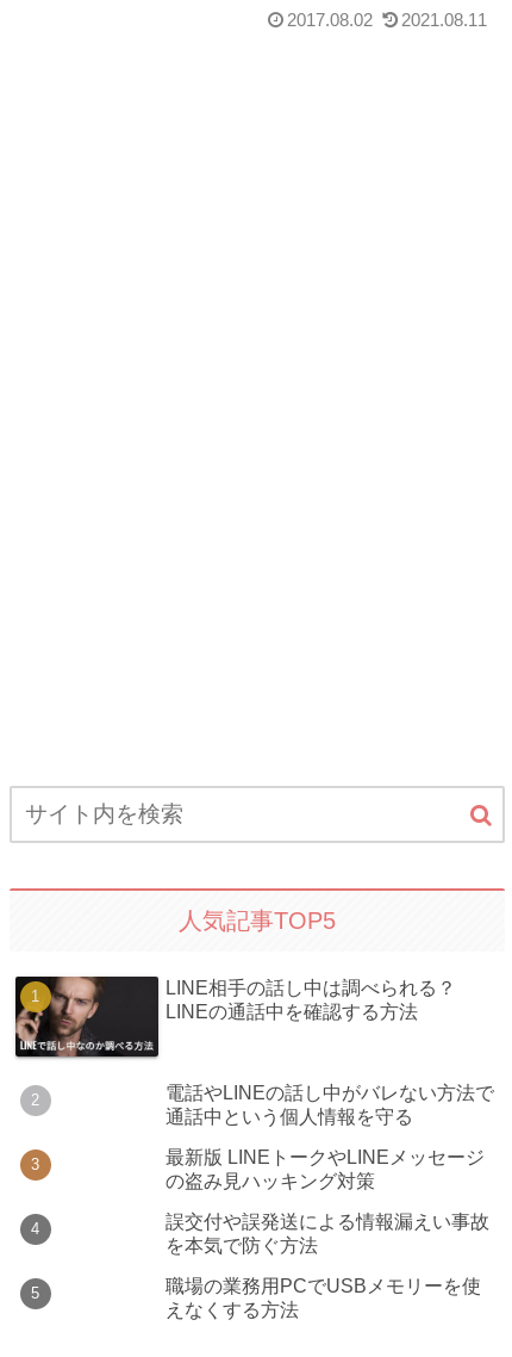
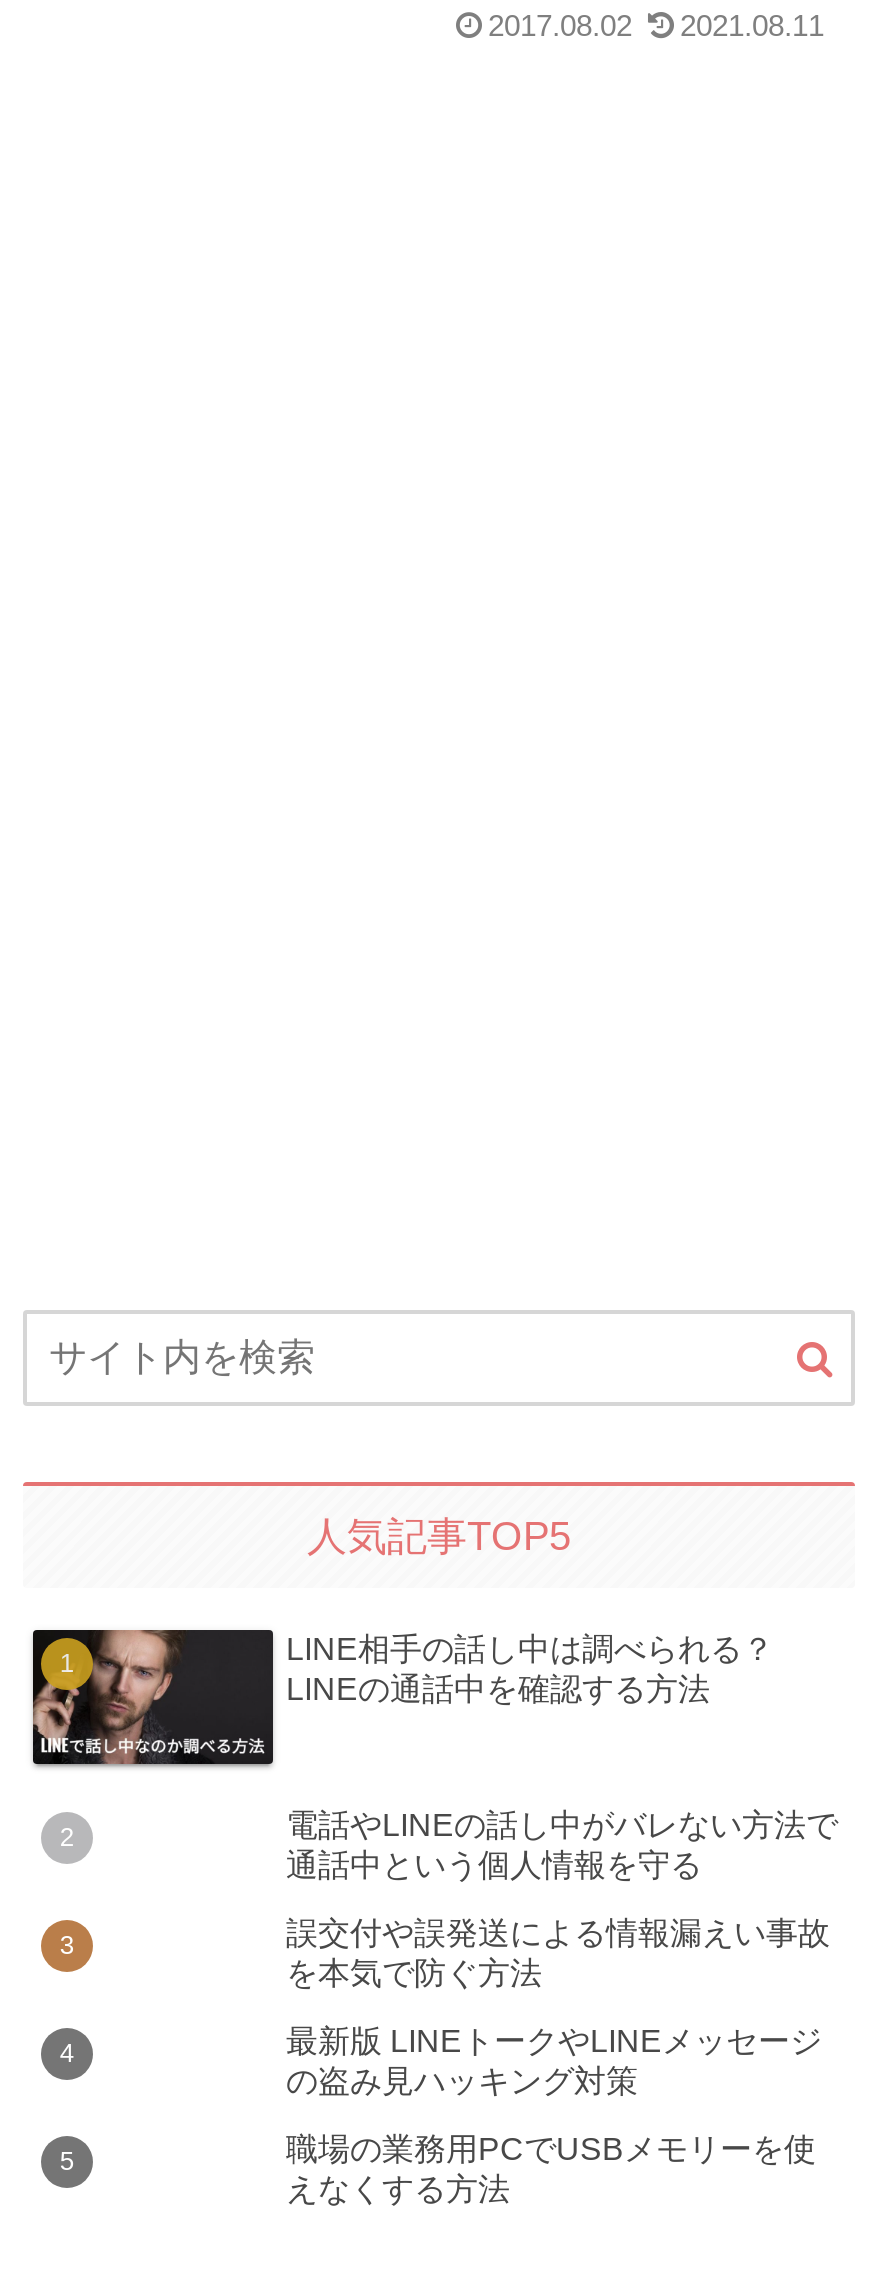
moved [166,1147,485,1191] -> [286,2023,822,2097]: 最新版 LINEトークやLINEメッセージ | の盗み見ハッキング対策
moved [166,1211,490,1255] -> [286,1915,830,1989]: 誤交付や誤発送による情報漏えい事故 | を本気で防ぐ方法

